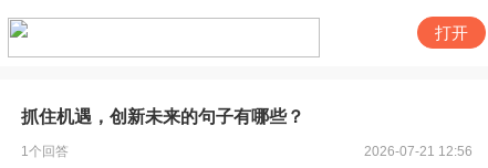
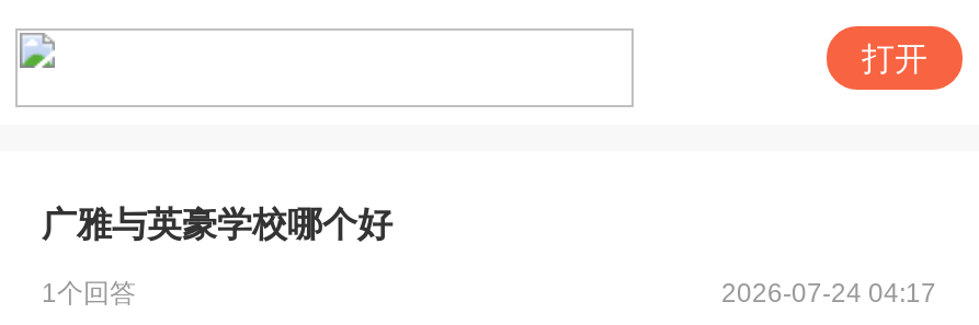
[21,107,304,126] 抓住机遇，创新未来的句子有哪些？ -> [42,206,392,243] 广雅与英豪学校哪个好
[364,144,473,159] 2026-07-21 12:56 -> [721,278,936,309] 2026-07-24 04:17

